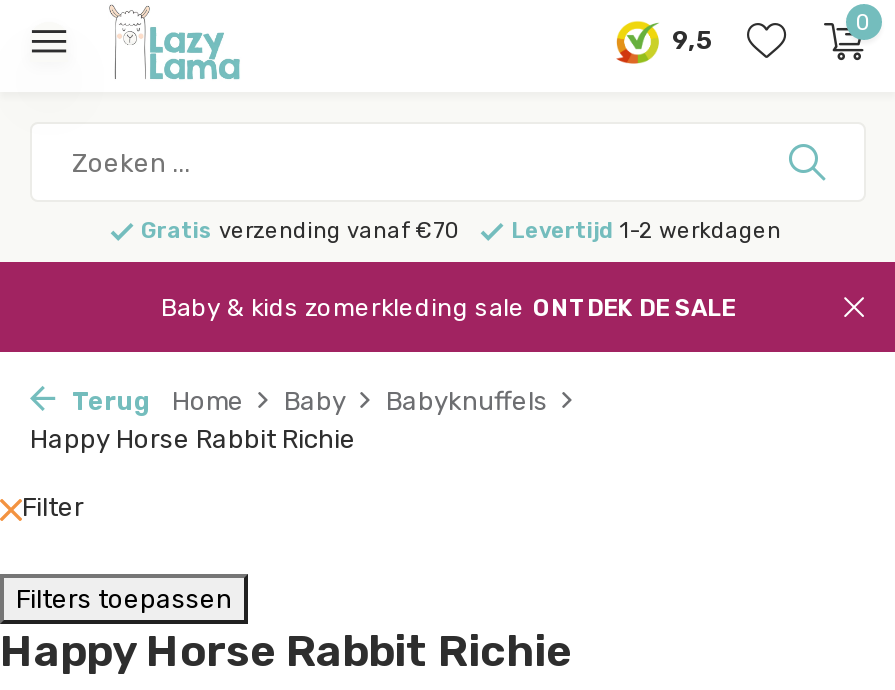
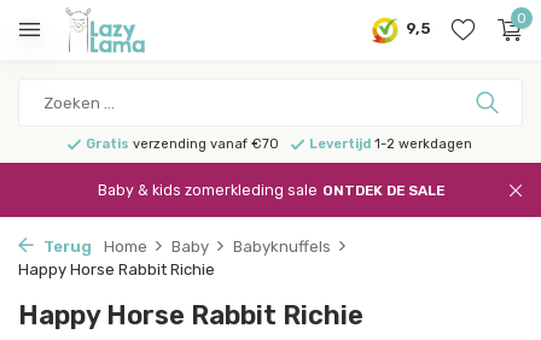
[16,492,232,614] Filter | Filters toepassen -> none

